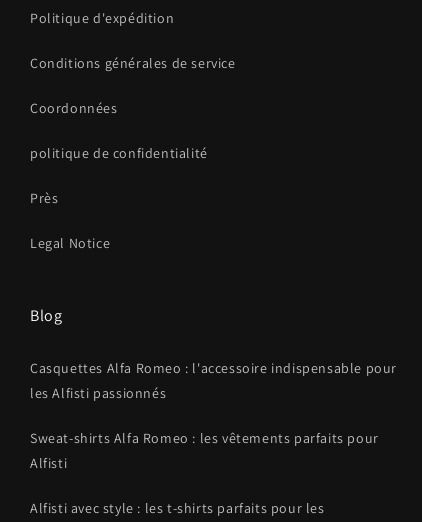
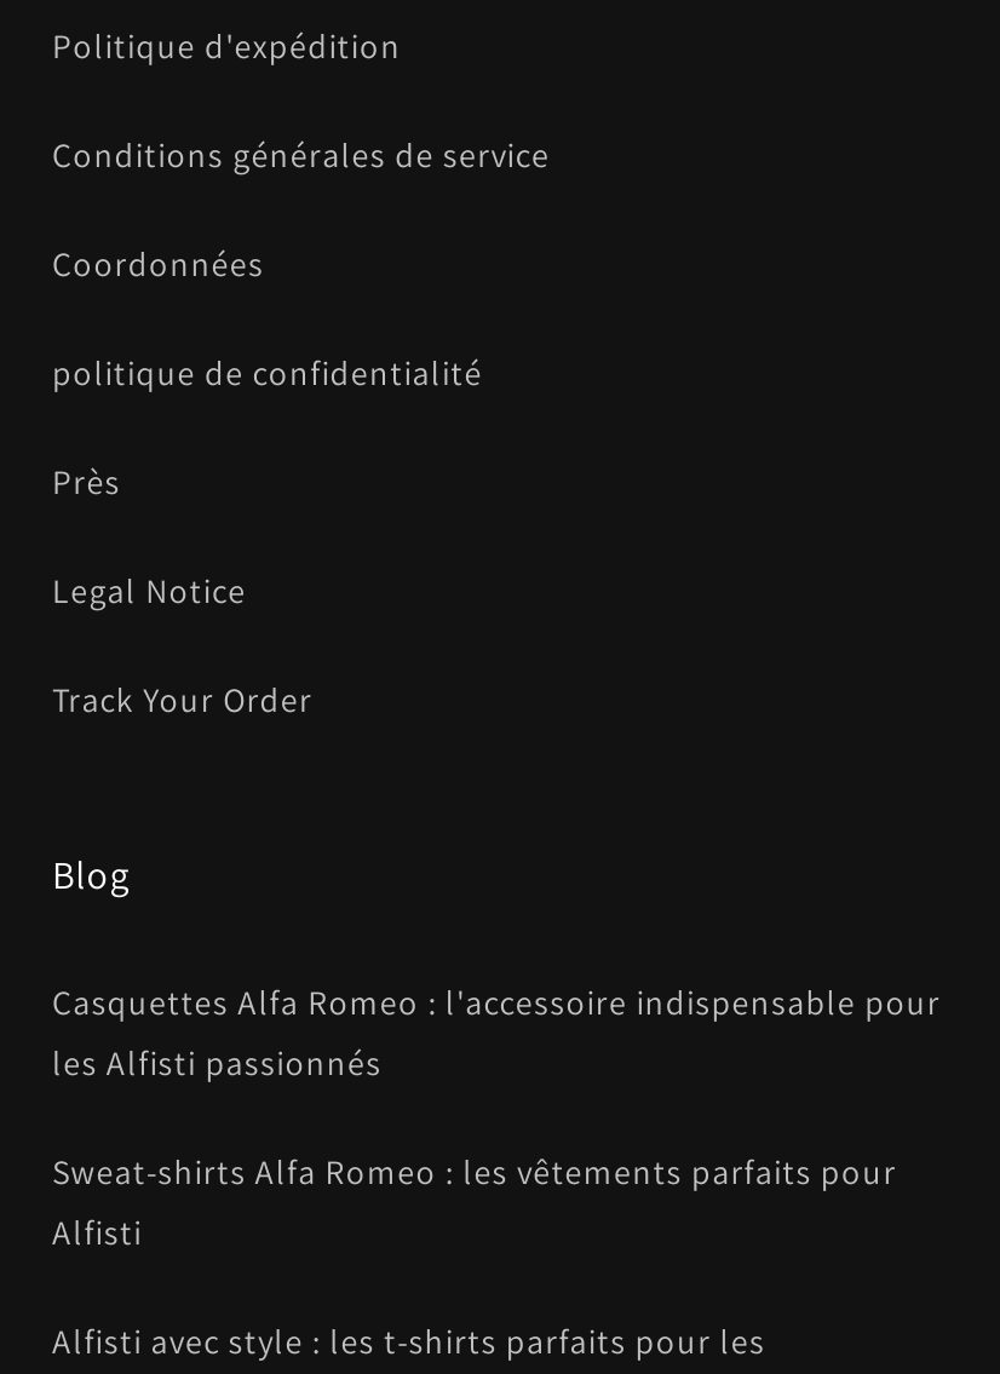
none -> [52,678,313,722] Track Your Order

